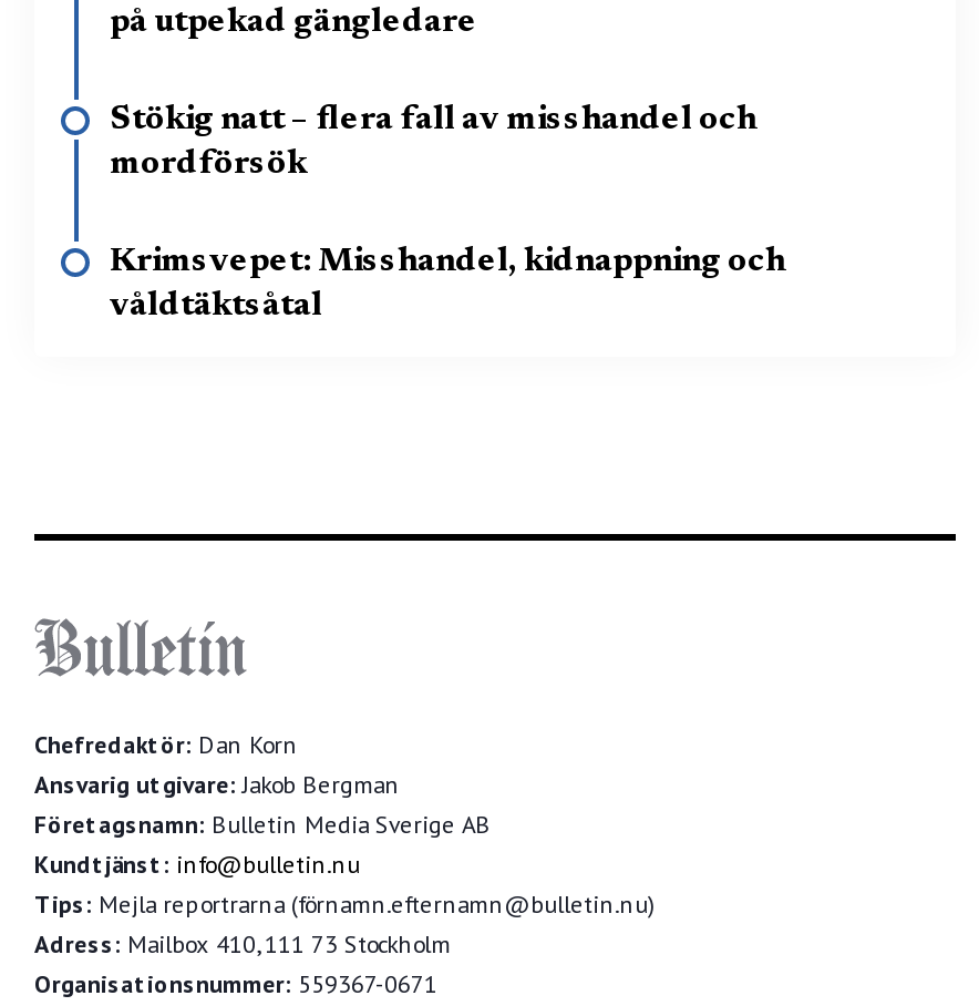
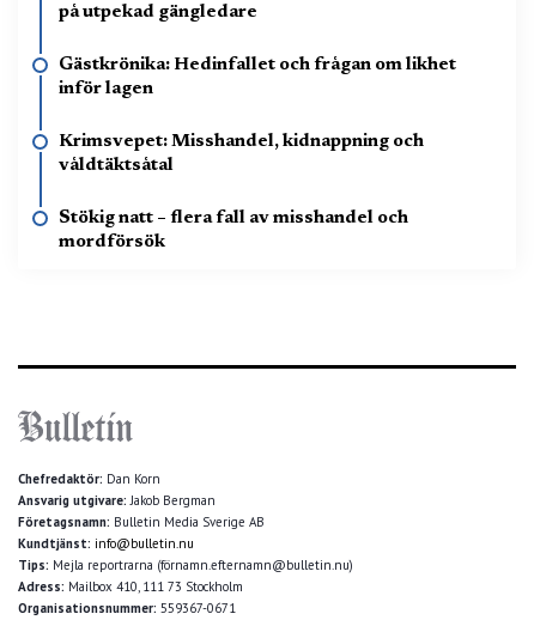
none -> [59,56,456,98] Gästkrönika: Hedinfallet och frågan om likhet | inför lagen
moved [110,104,756,181] -> [59,209,408,251]: Stökig natt – flera fall av misshandel och | mordförsök

